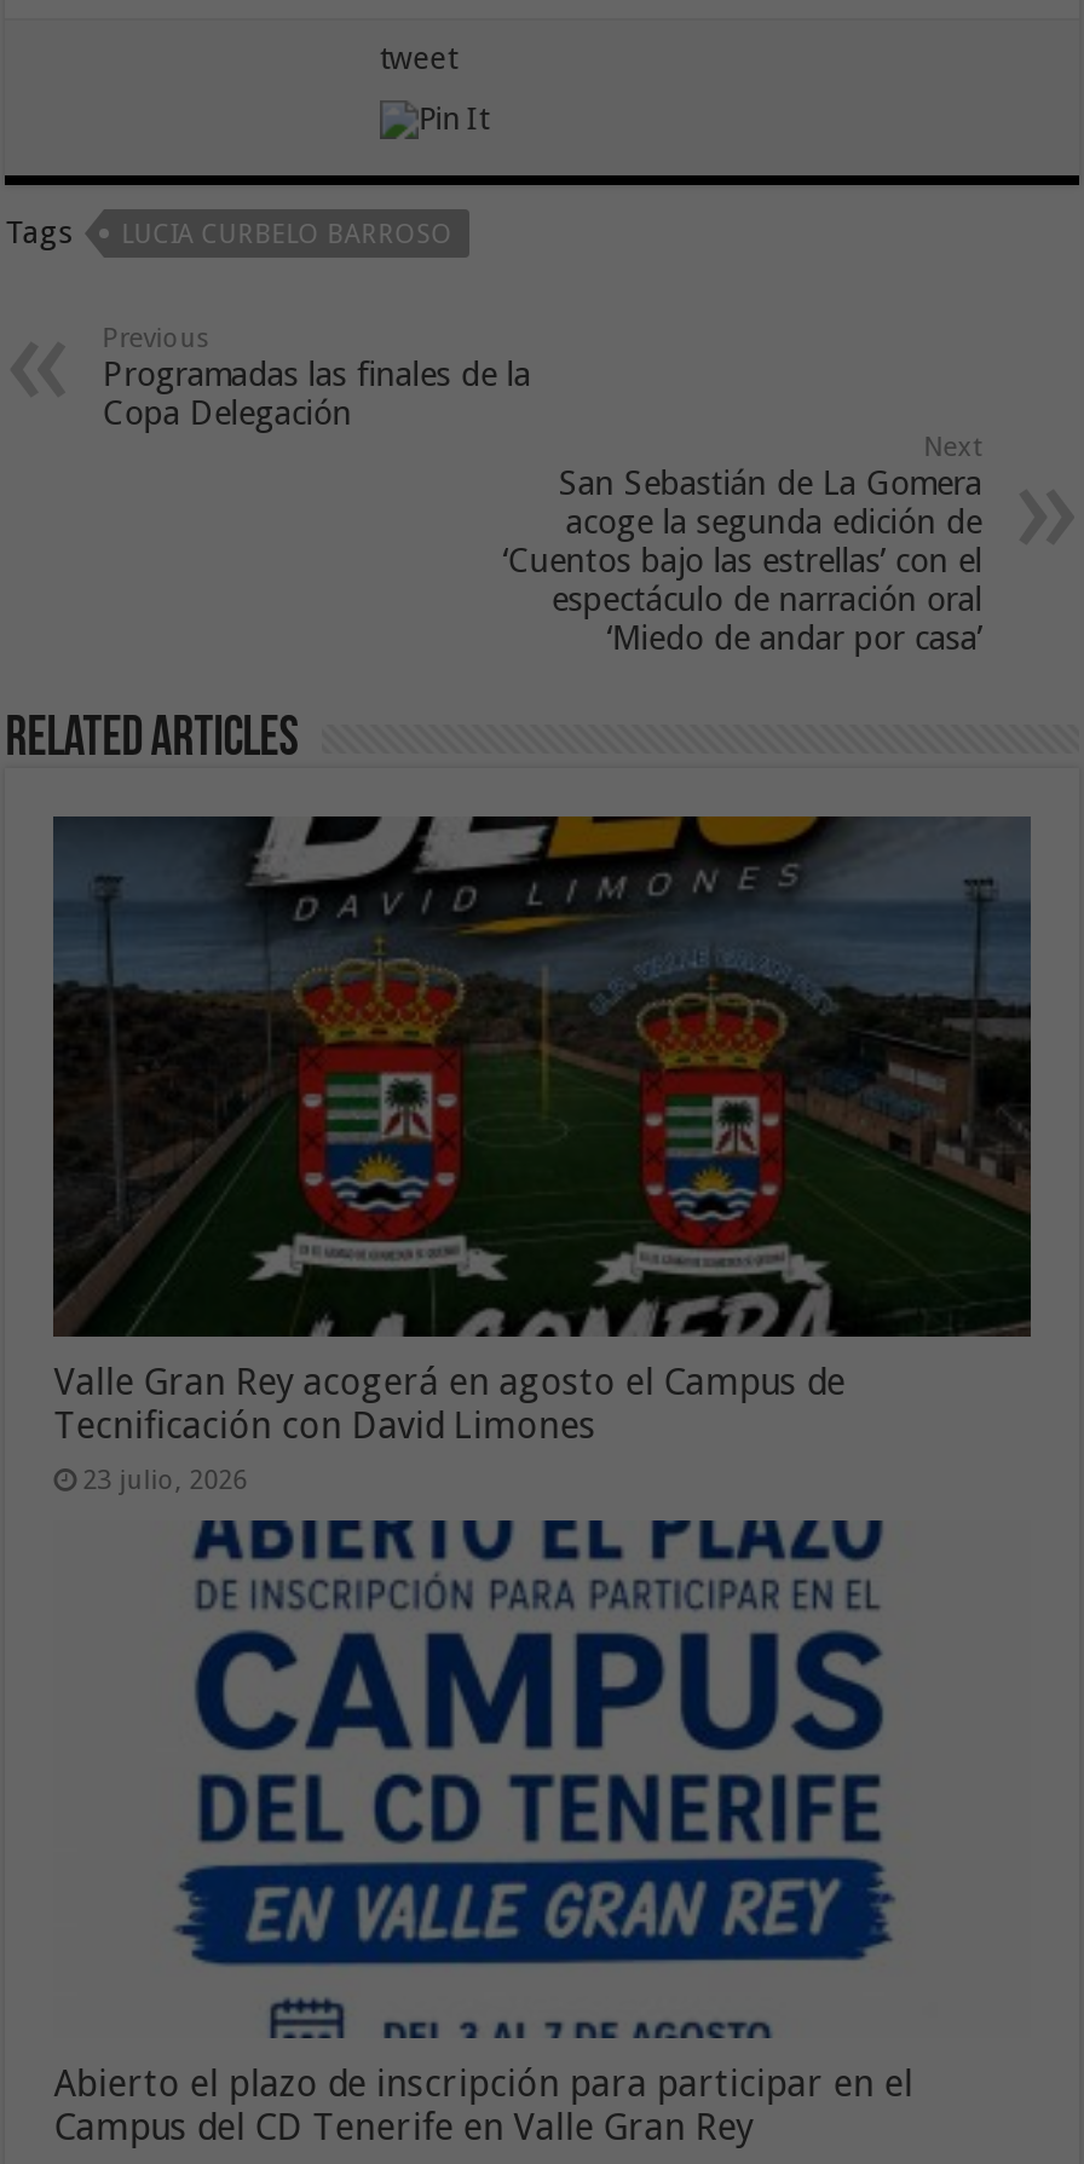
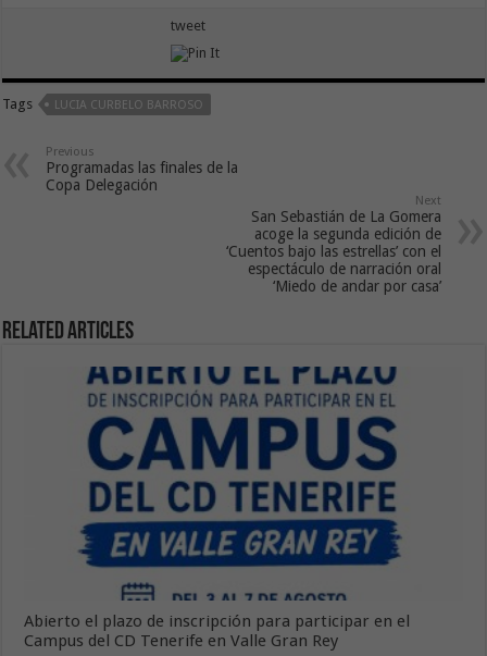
[51,814,1033,1495] [image] | Valle Gran Rey acogerá en agosto el Campus de | Tecnificación con David Limones | 23 julio, 2026 -> none

